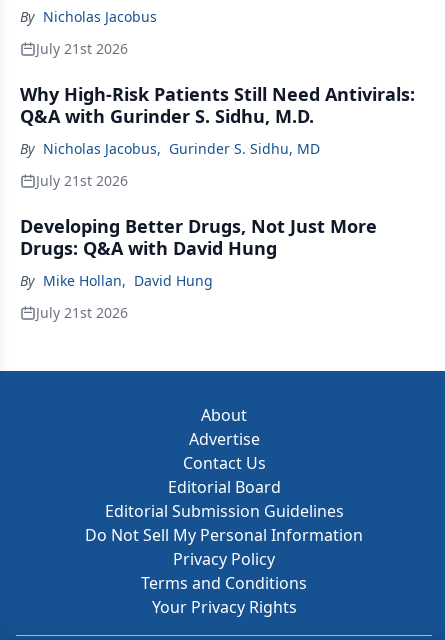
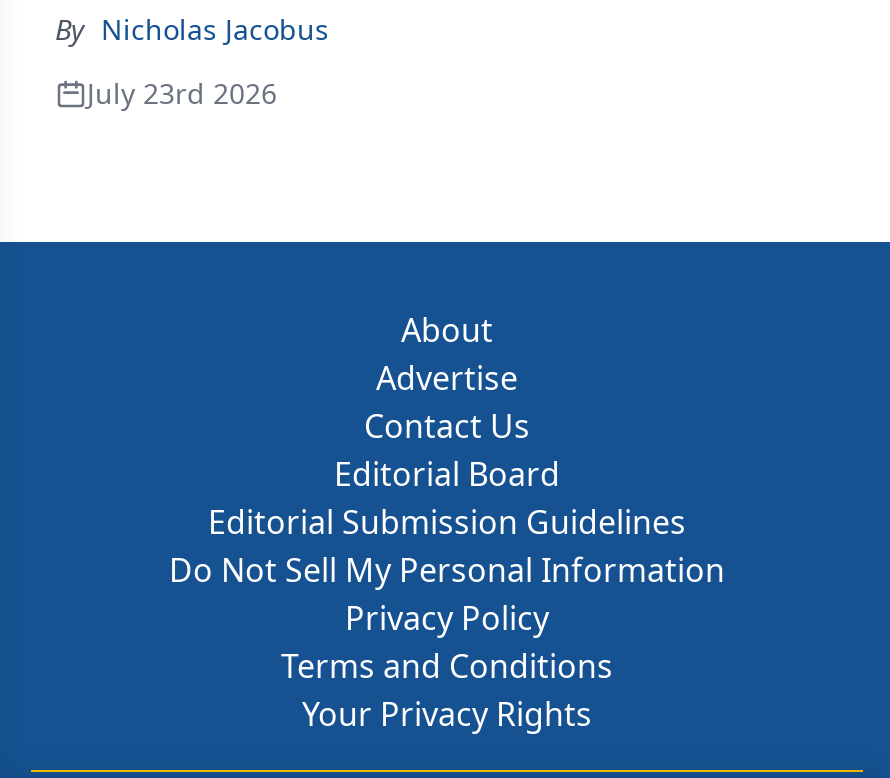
[20,39,415,322] July 21st 2026 | Why High-Risk Patients Still Need Antivirals: | Q&A with Gurinder S. Sidhu, M.D. | By Nicholas Jacobus, Gurinder S. Sidhu, MD | July 21st 2026 | Developing Better Drugs, Not Just More | Drugs: Q&A with David Hung | By Mike Hollan, David Hung | July 21st 2026 -> [87,74,277,112] July 23rd 2026

